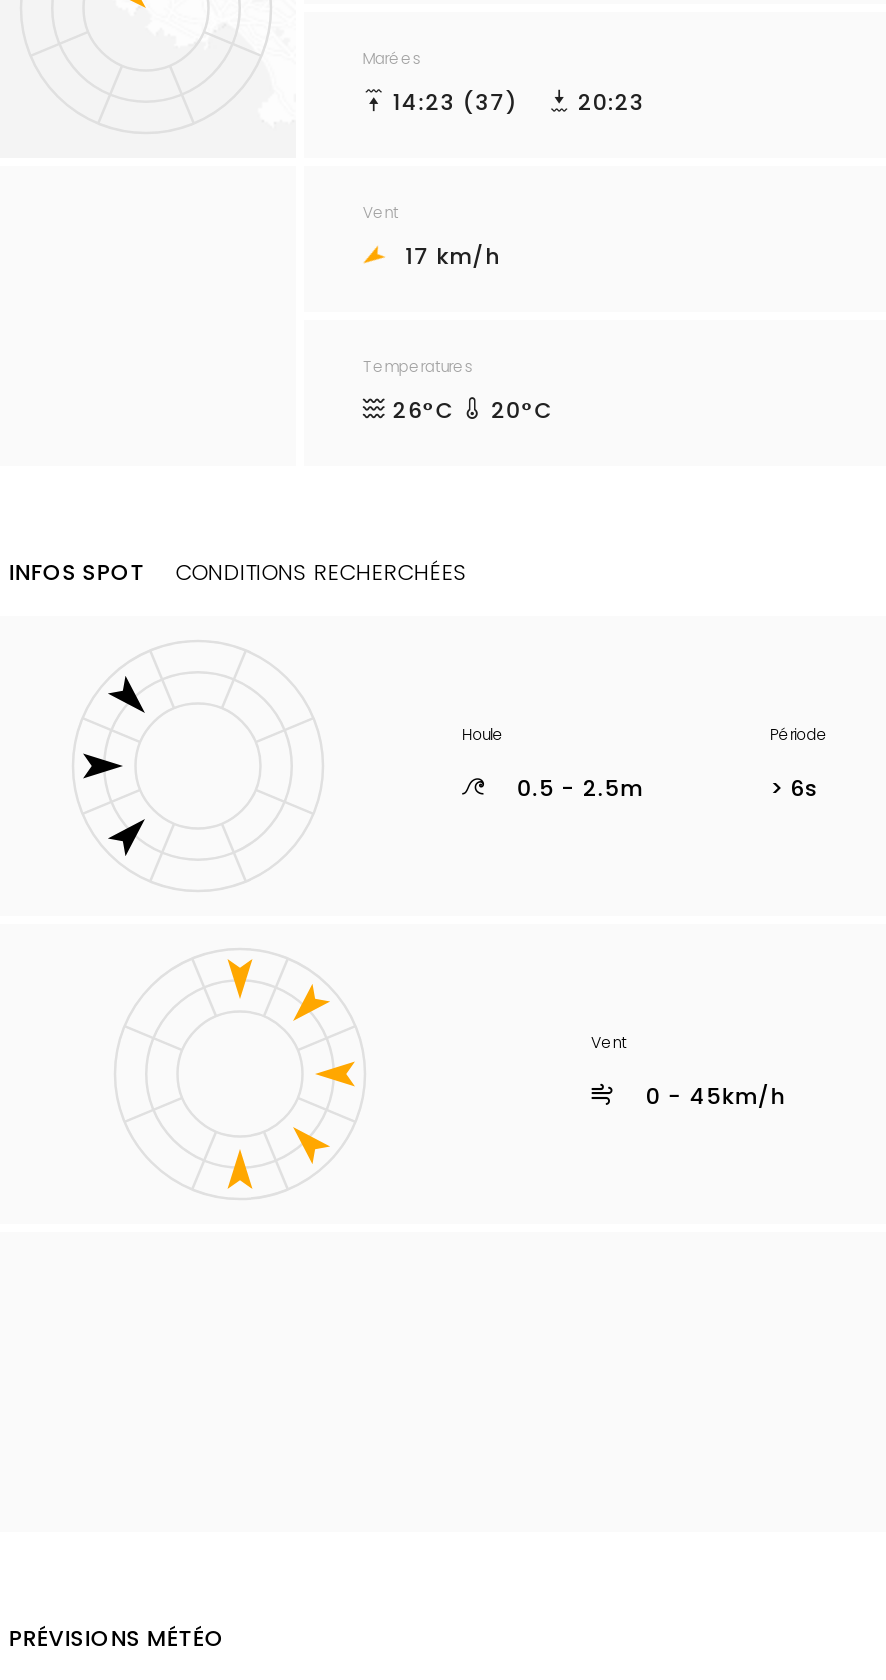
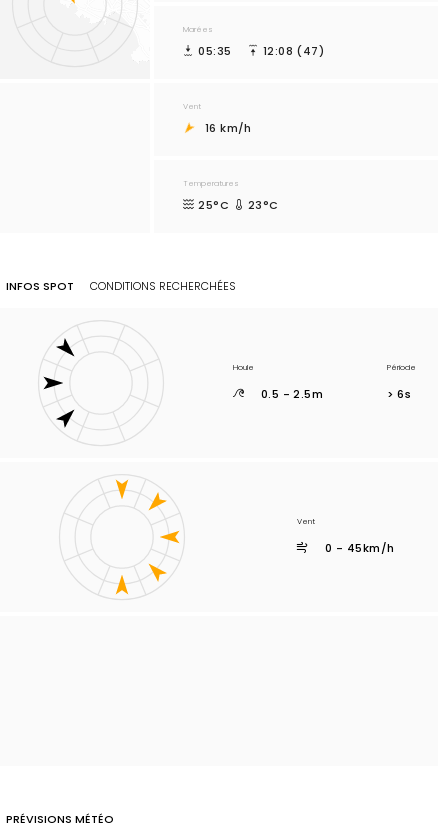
[386,85,645,117] 14:23 (37) | 20:23 -> [195,43,324,59] 05:35 | 12:08 (47)
[398,239,500,271] 17 km/h -> [201,120,252,136] 16 km/h
[386,393,553,425] 26°C | 20°C -> [195,197,279,213] 25°C | 23°C

